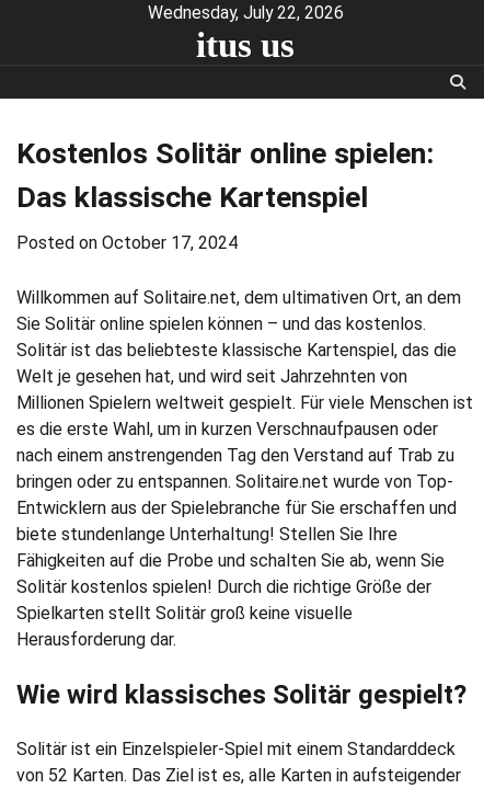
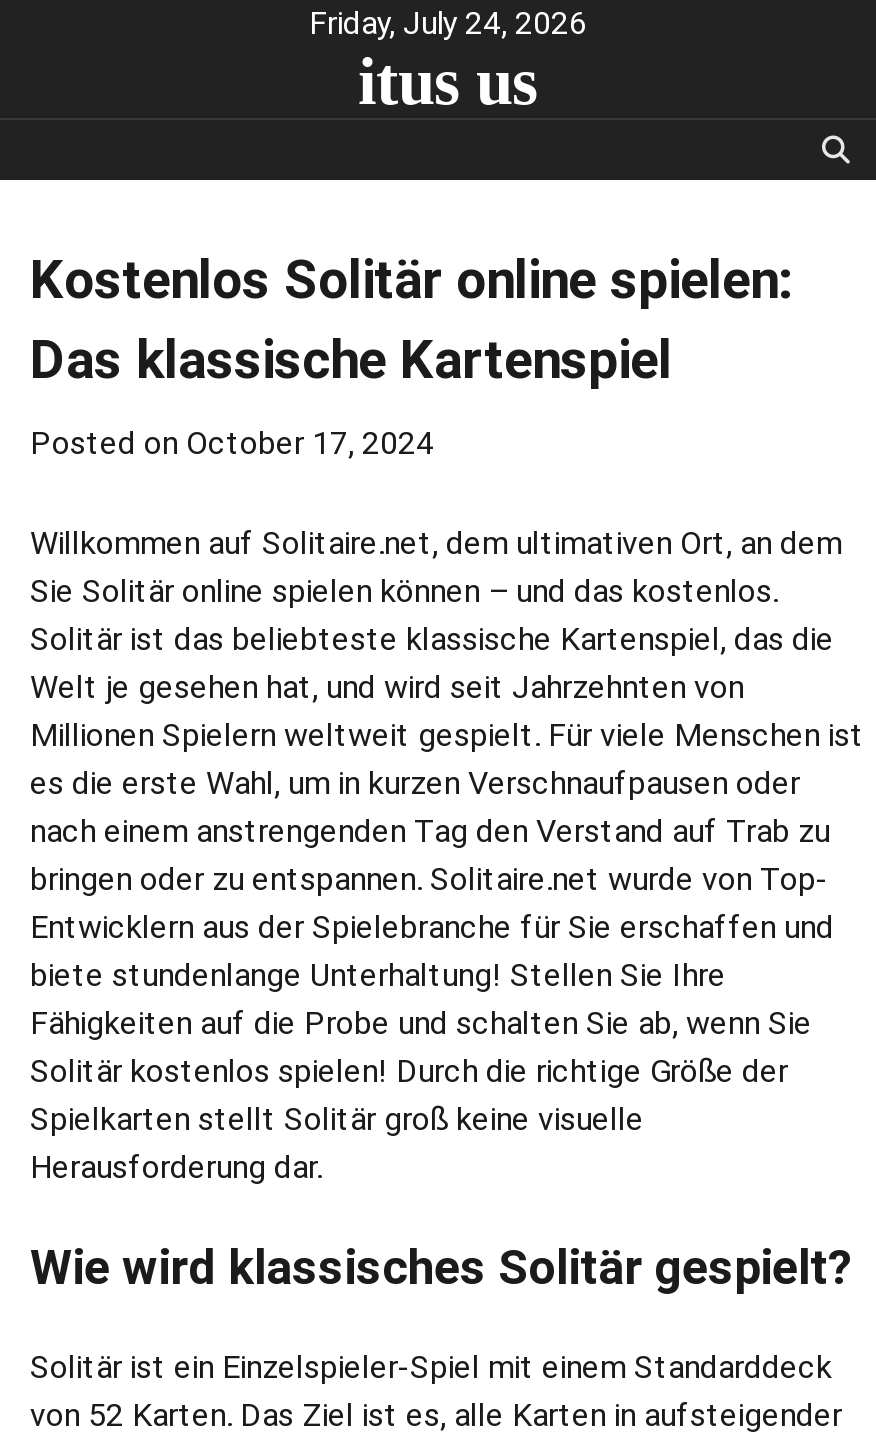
[147,2,343,23] Wednesday, July 22, 2026 -> [309,4,587,42] Friday, July 24, 2026

